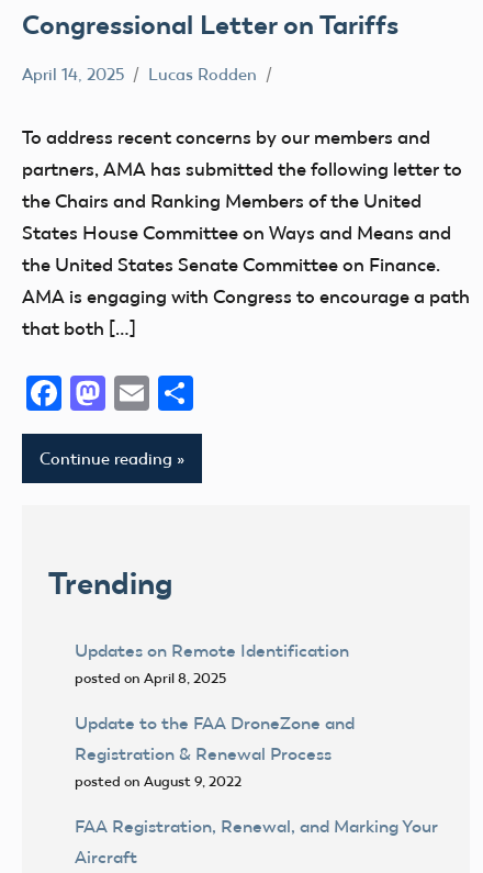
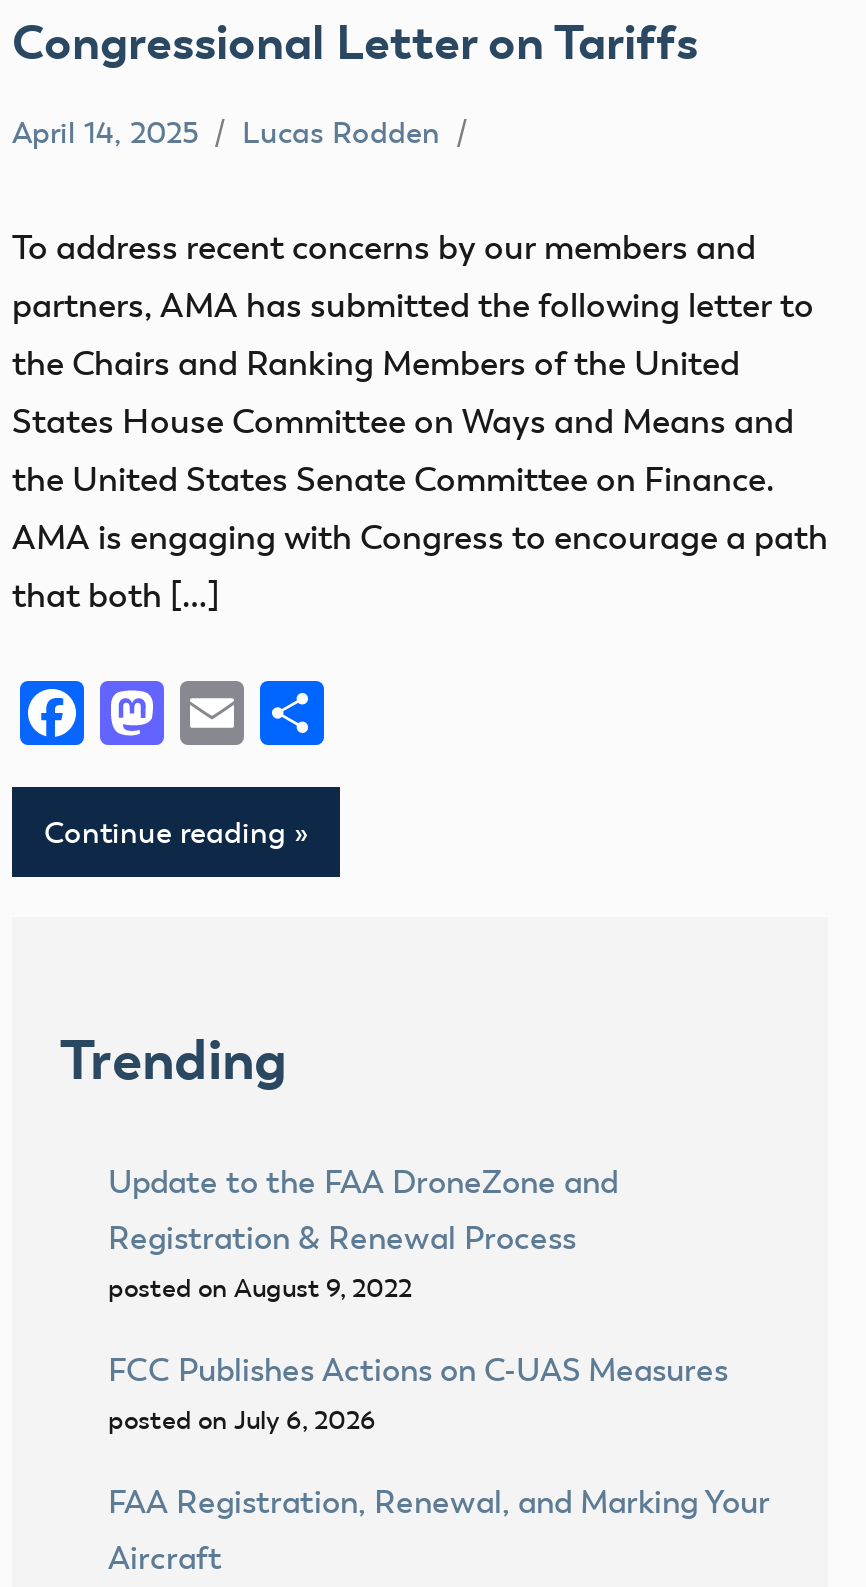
[75,640,349,687] Updates on Remote Identification | posted on April 8, 2025 -> none
moved [75,713,355,790] -> [108,1163,618,1303]: Update to the FAA DroneZone and | Registration & Renewal Process | posted on August 9, 2022
none -> [108,1351,728,1435] FCC Publishes Actions on C-UAS Measures | posted on July 6, 2026

